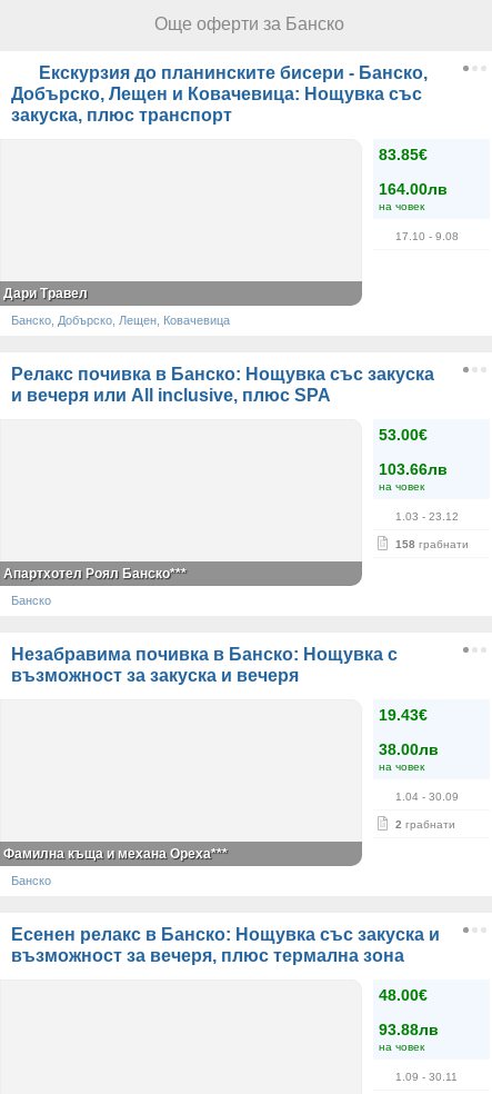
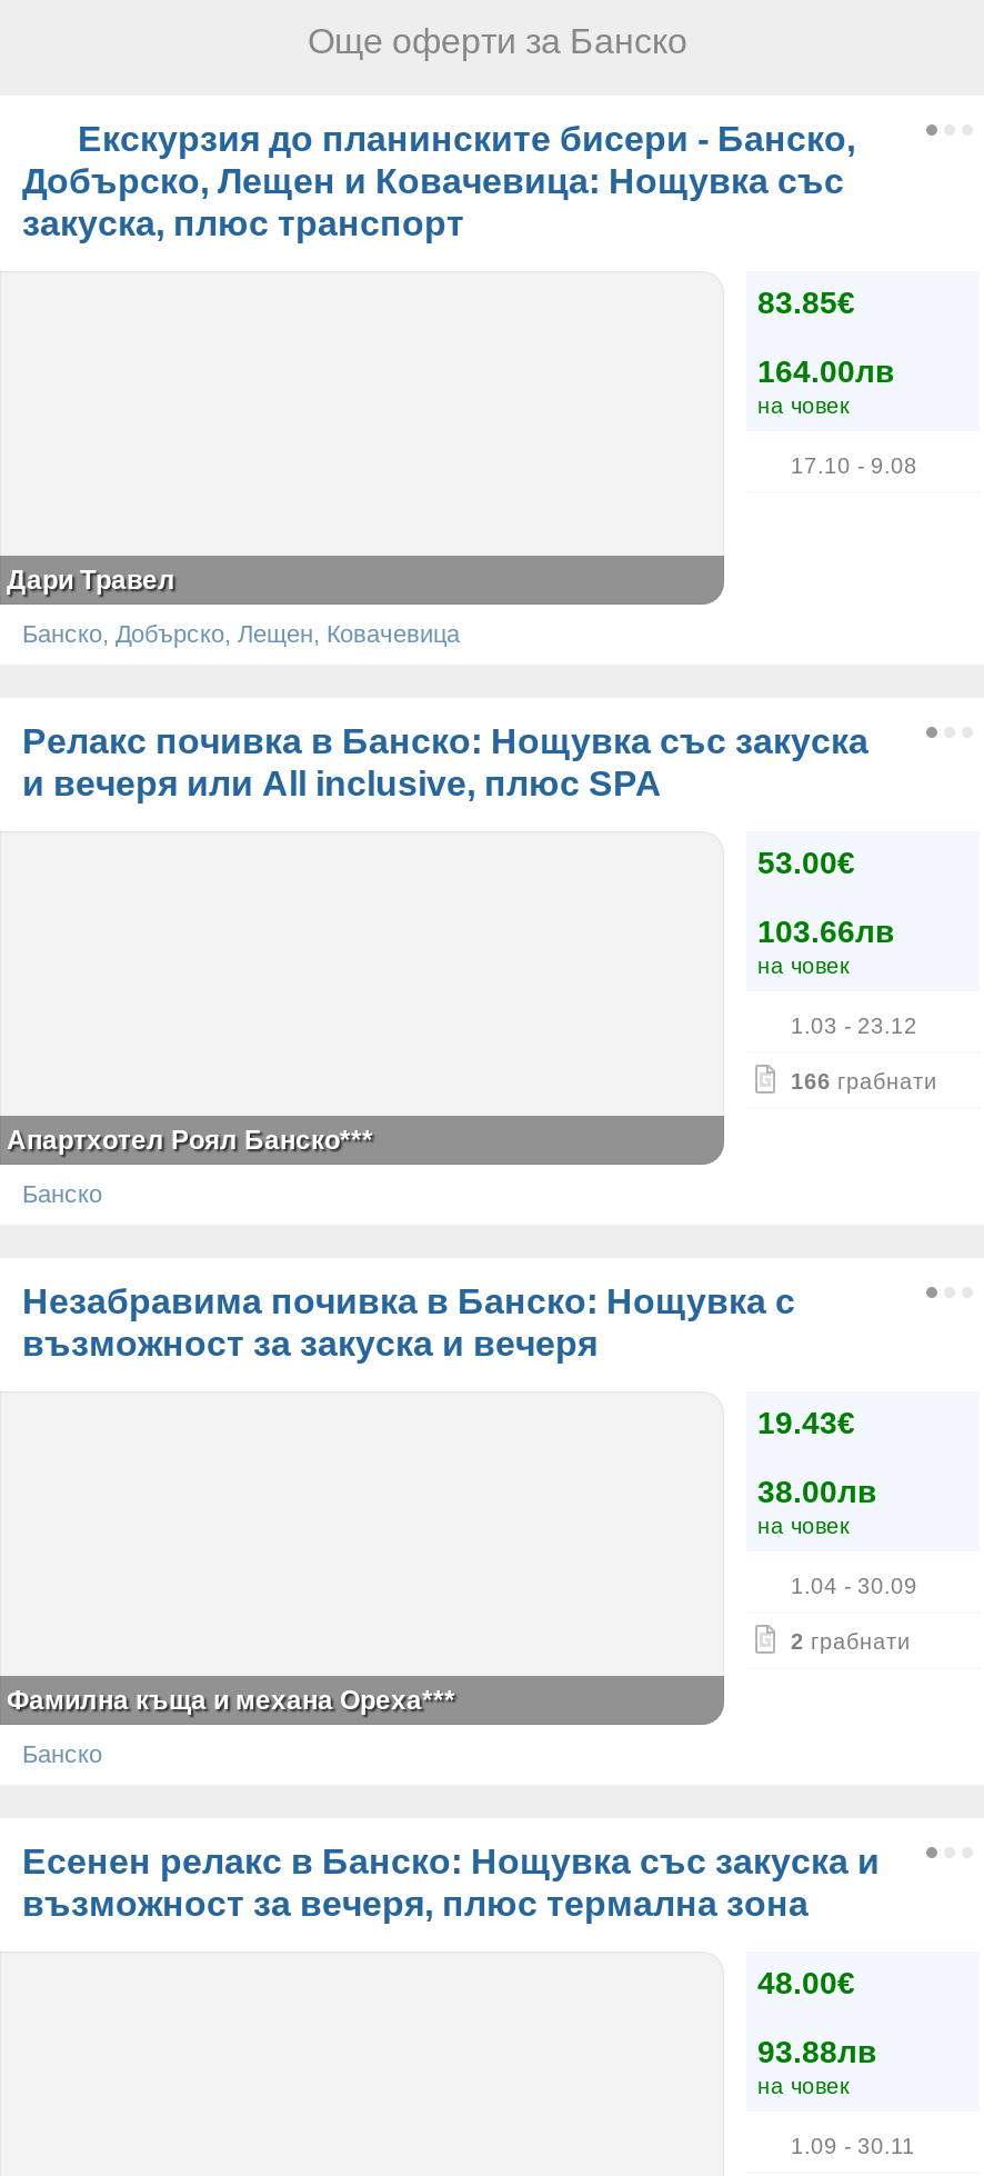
[395,538,469,550] 158 грабнати -> [791,1069,937,1094] 166 грабнати

